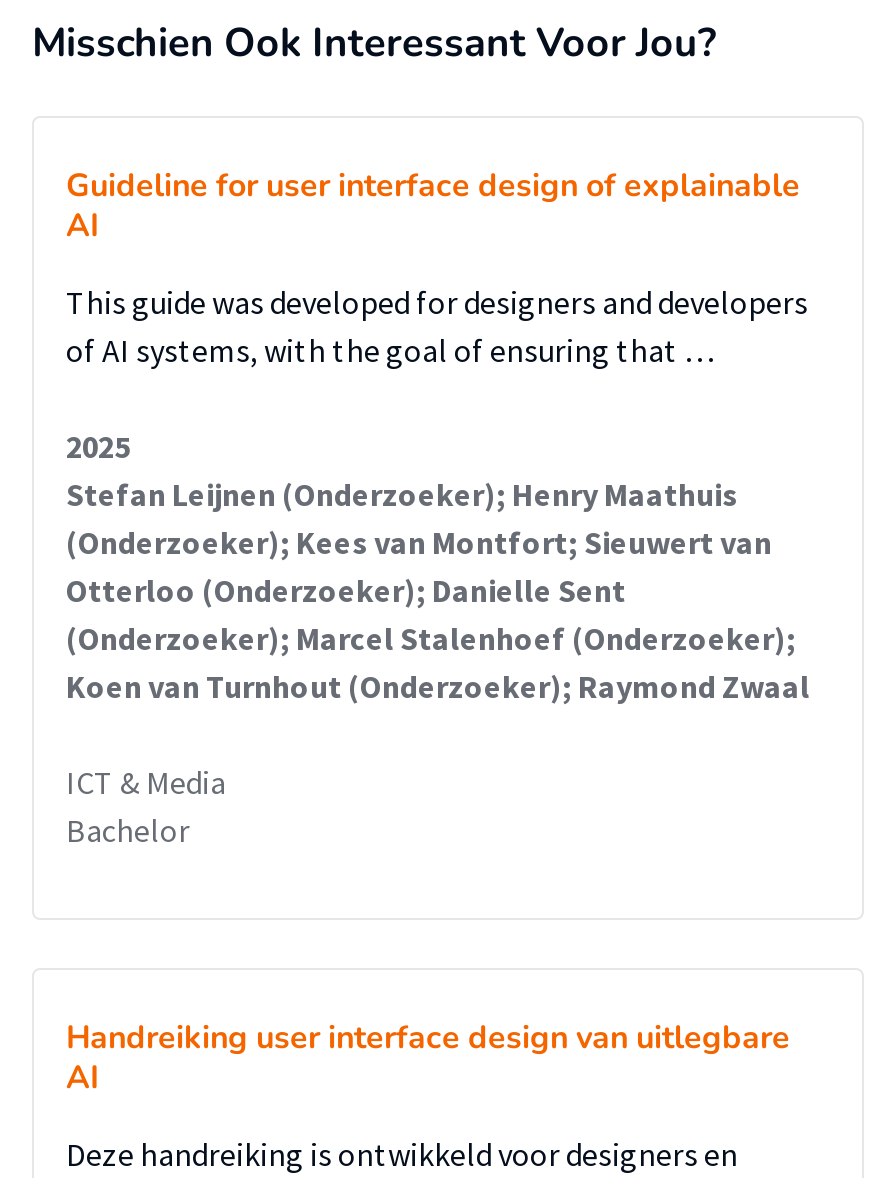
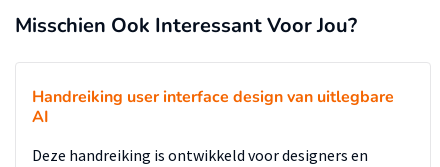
[66,164,810,850] Guideline for user interface design of explainable | AI | This guide was developed for designers and developers | of AI systems, with the goal of ensuring that … | 2025 | Stefan Leijnen (Onderzoeker); Henry Maathuis | (Onderzoeker); Kees van Montfort; Sieuwert van | Otterloo (Onderzoeker); Danielle Sent | (Onderzoeker); Marcel Stalenhoef (Onderzoeker); | Koen van Turnhout (Onderzoeker); Raymond Zwaal | ICT & Media | Bachelor -> none

